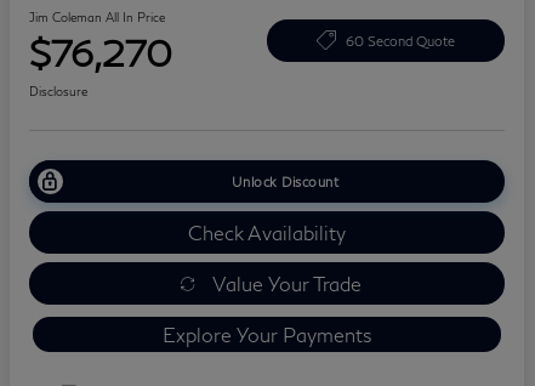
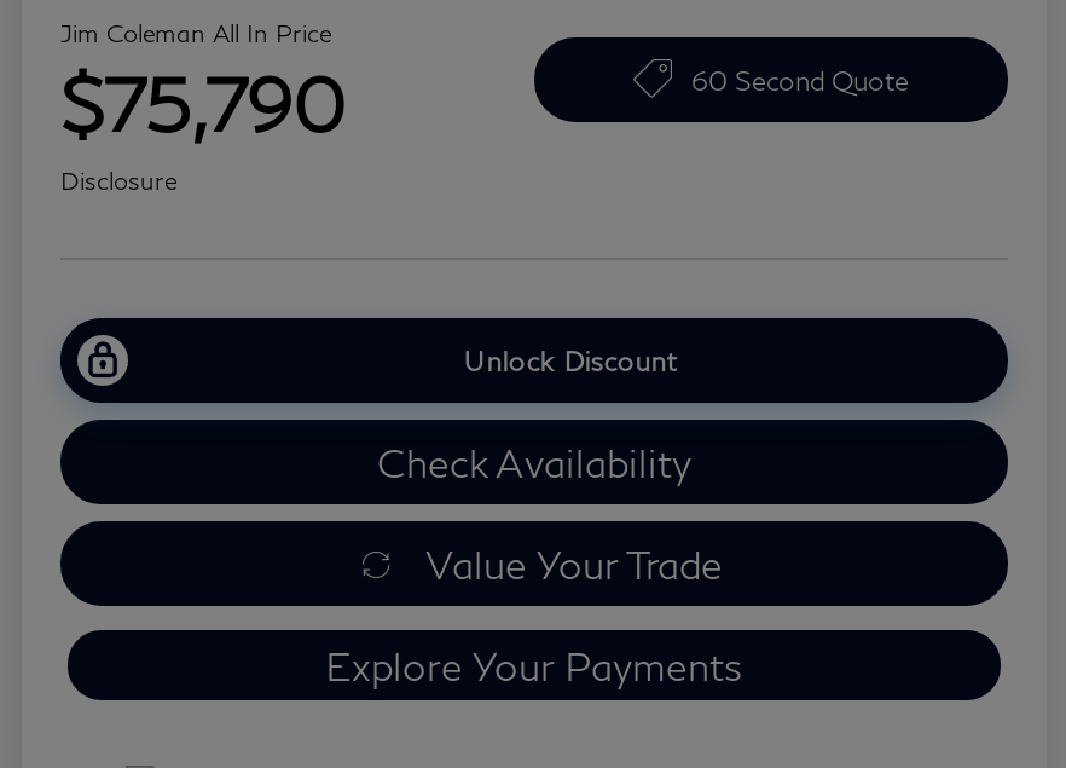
[29,31,172,74] $76,270 -> [60,60,346,147] $75,790

